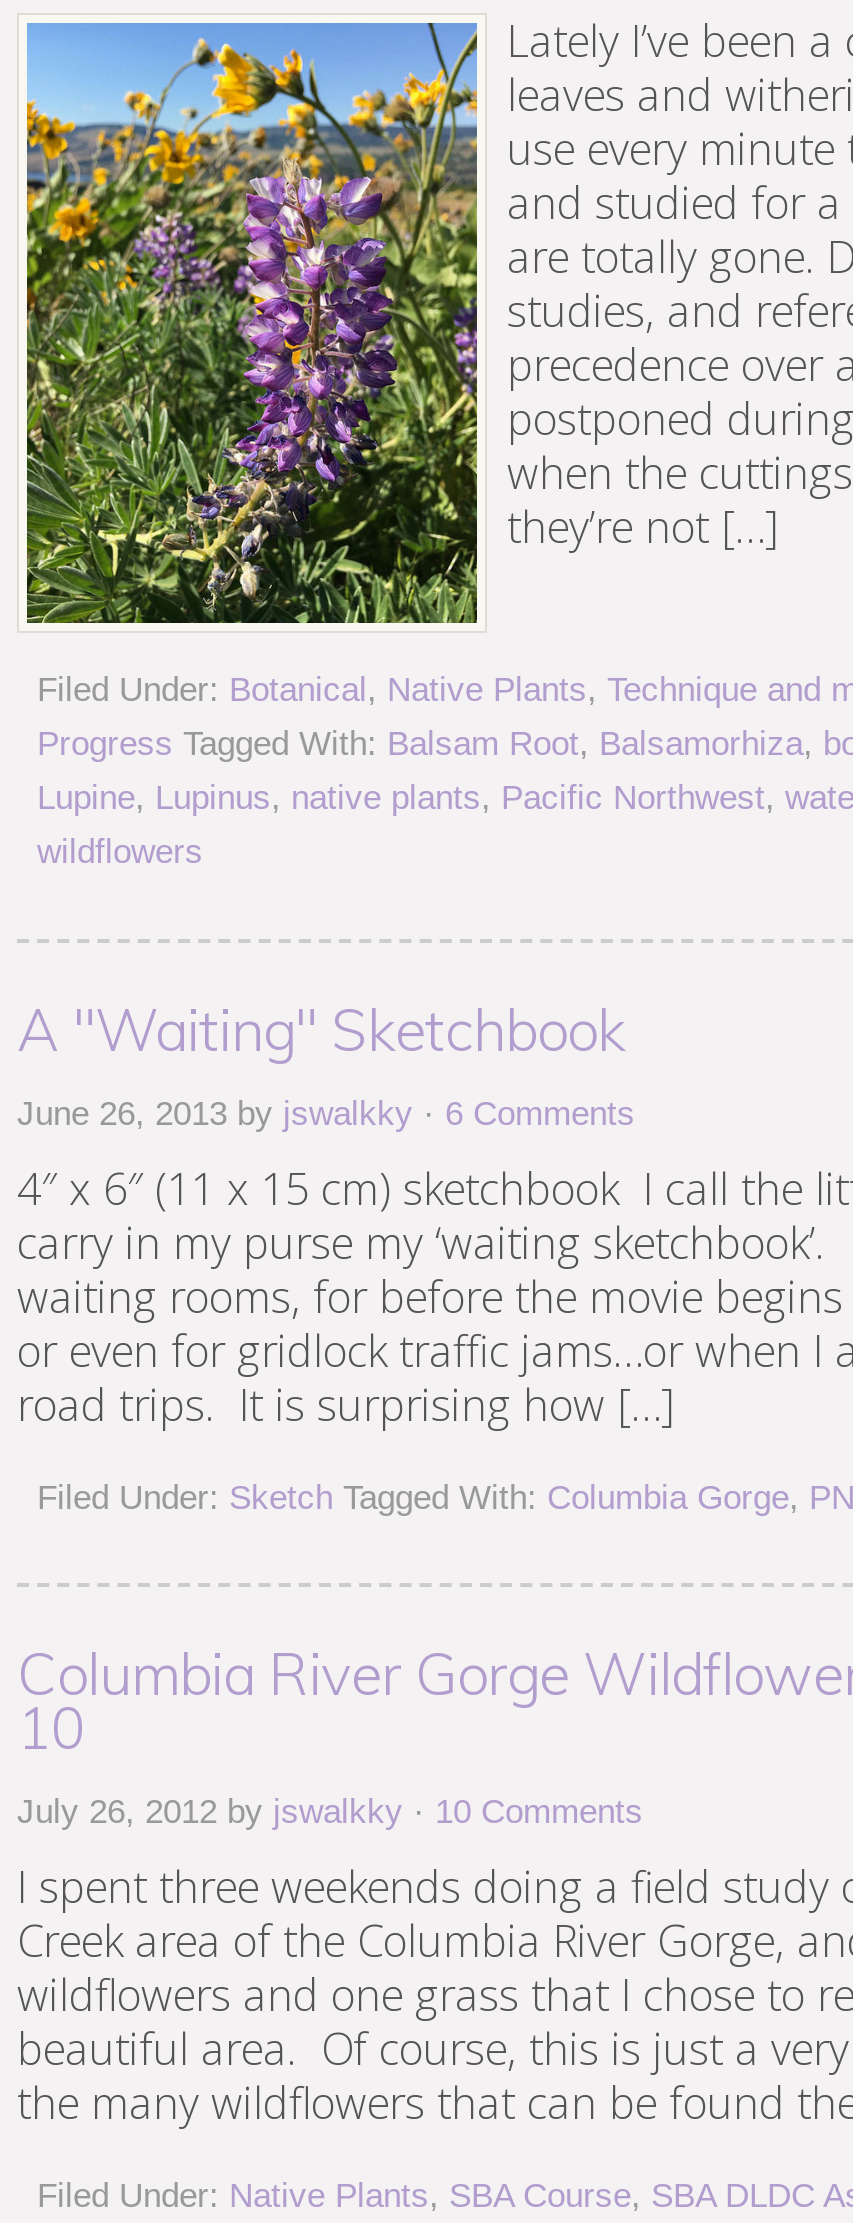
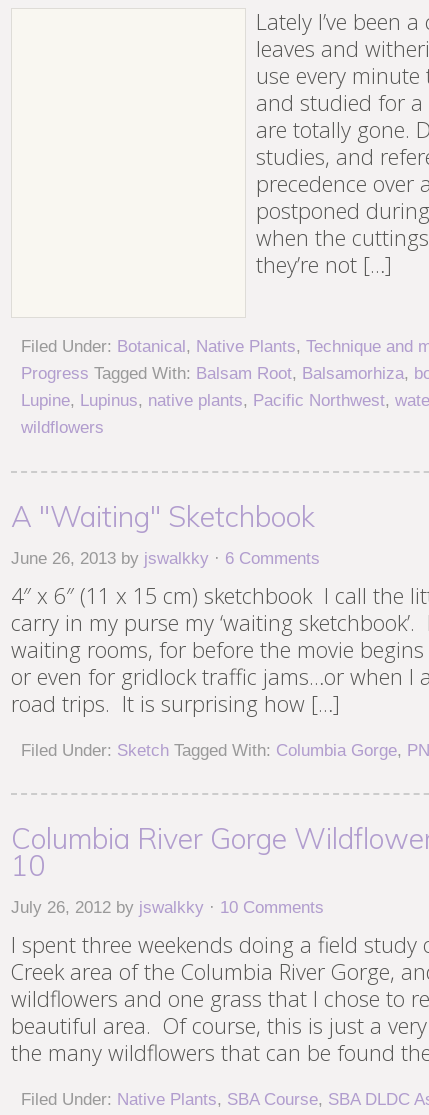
[25,21,479,625] [image] -> none

